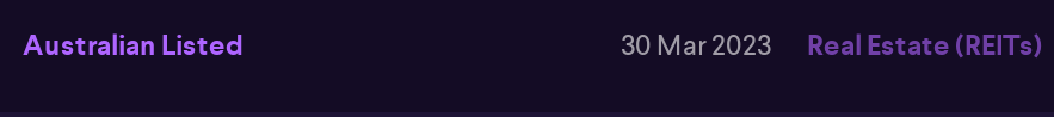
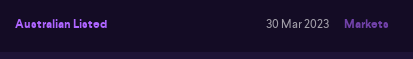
[807,27,1043,65] Real Estate (REITs) -> [343,16,388,32] Markets

